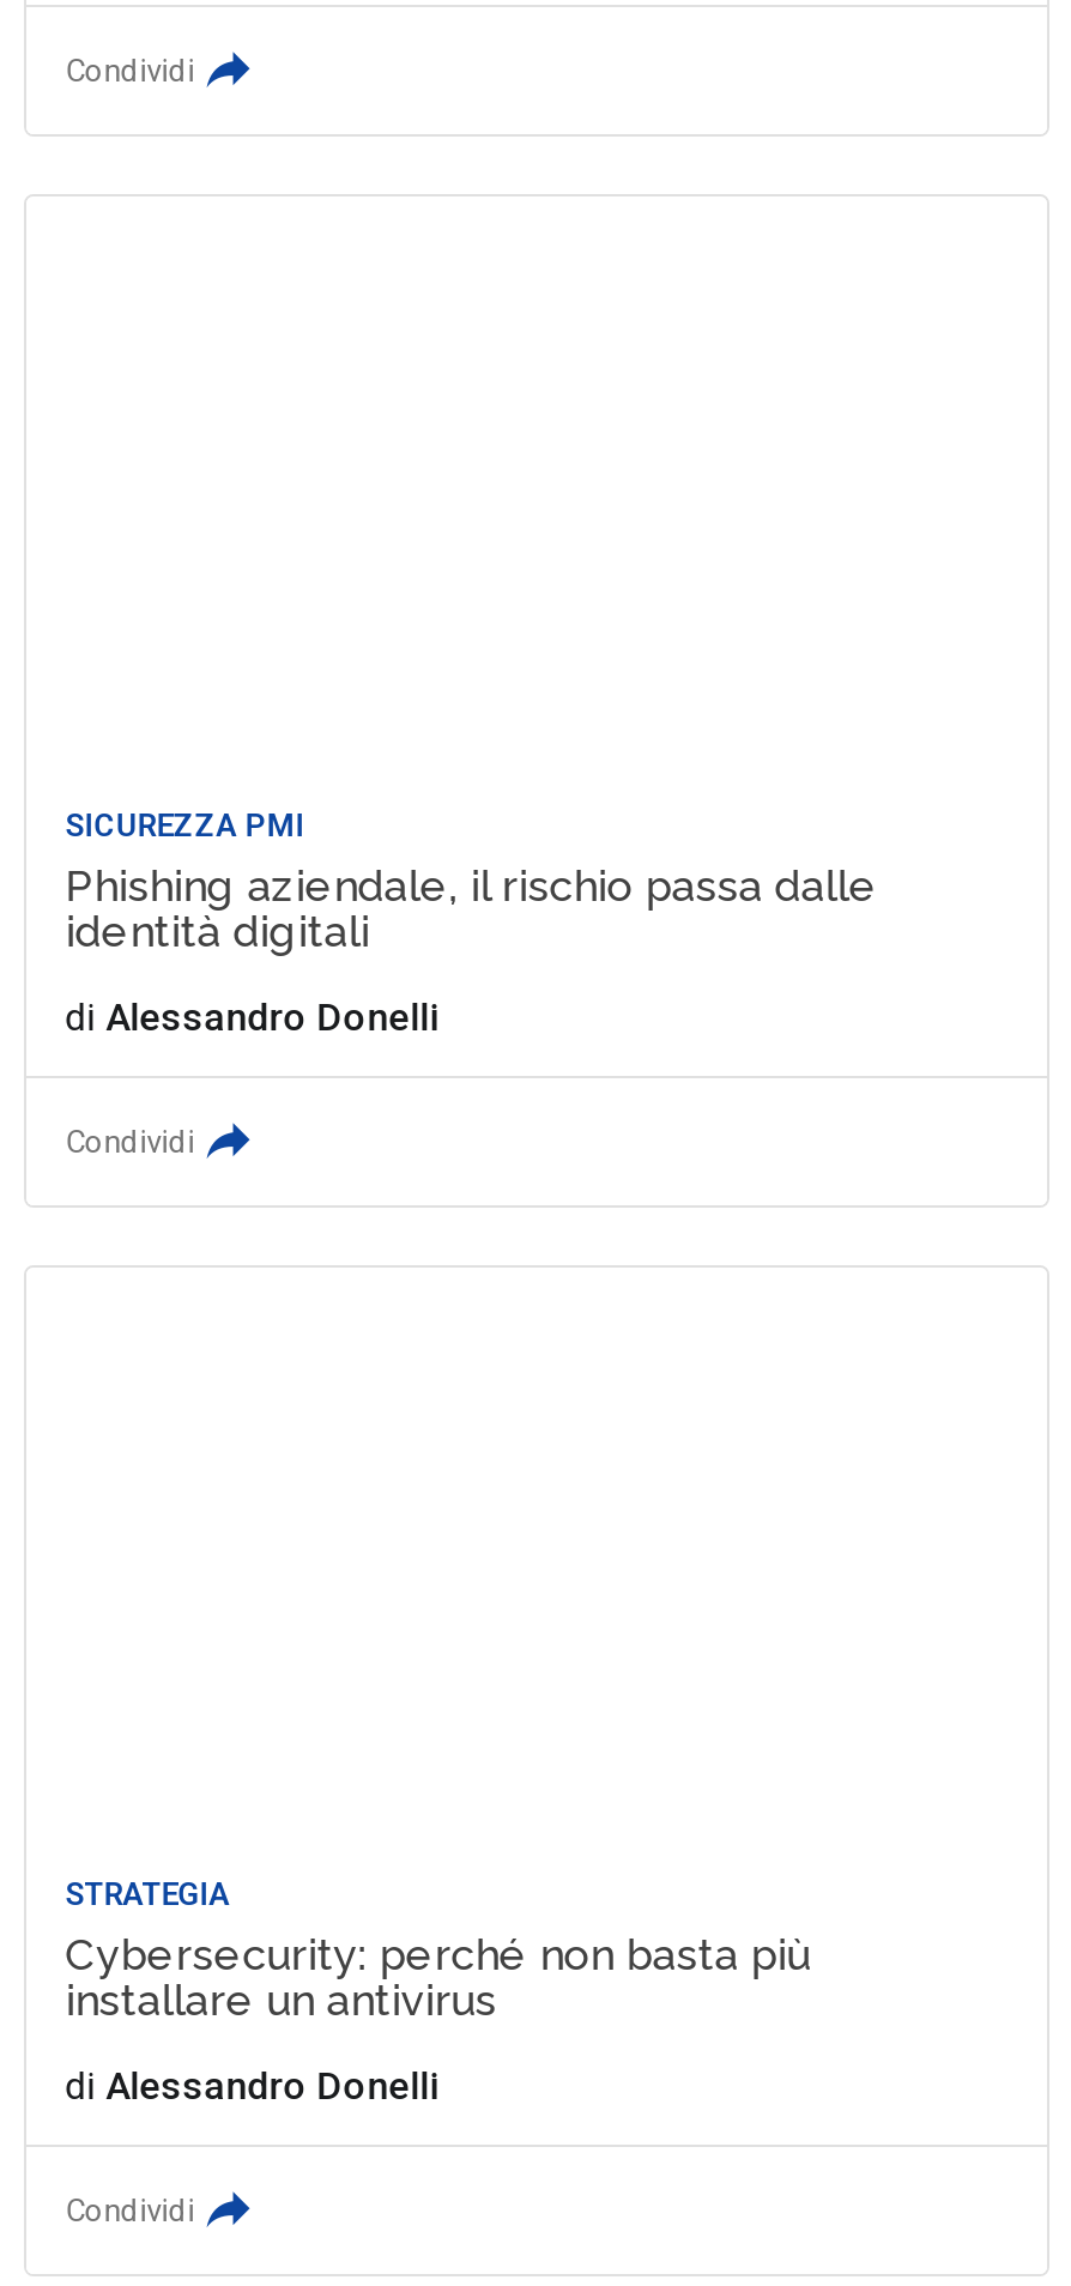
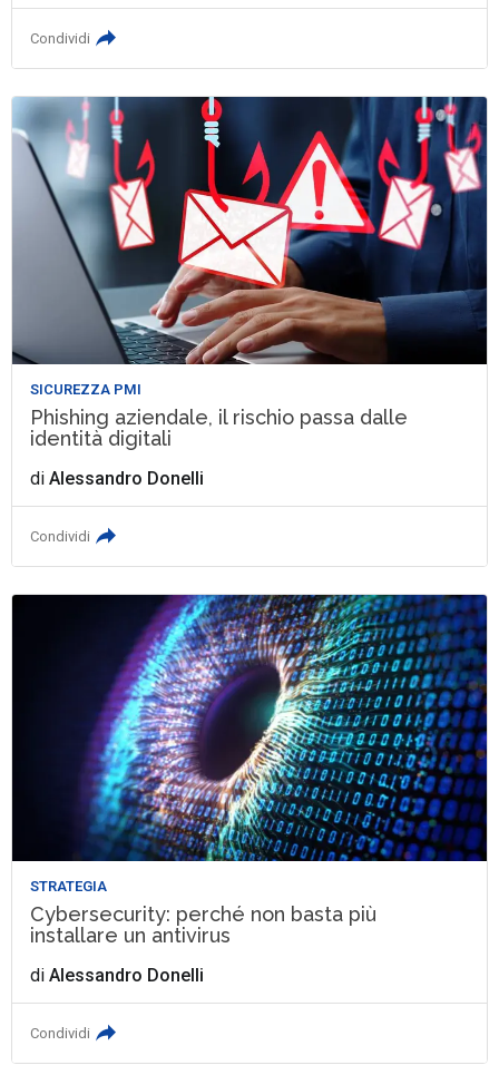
none -> [11,96,488,365] [image]
none -> [11,594,488,862] [image]

